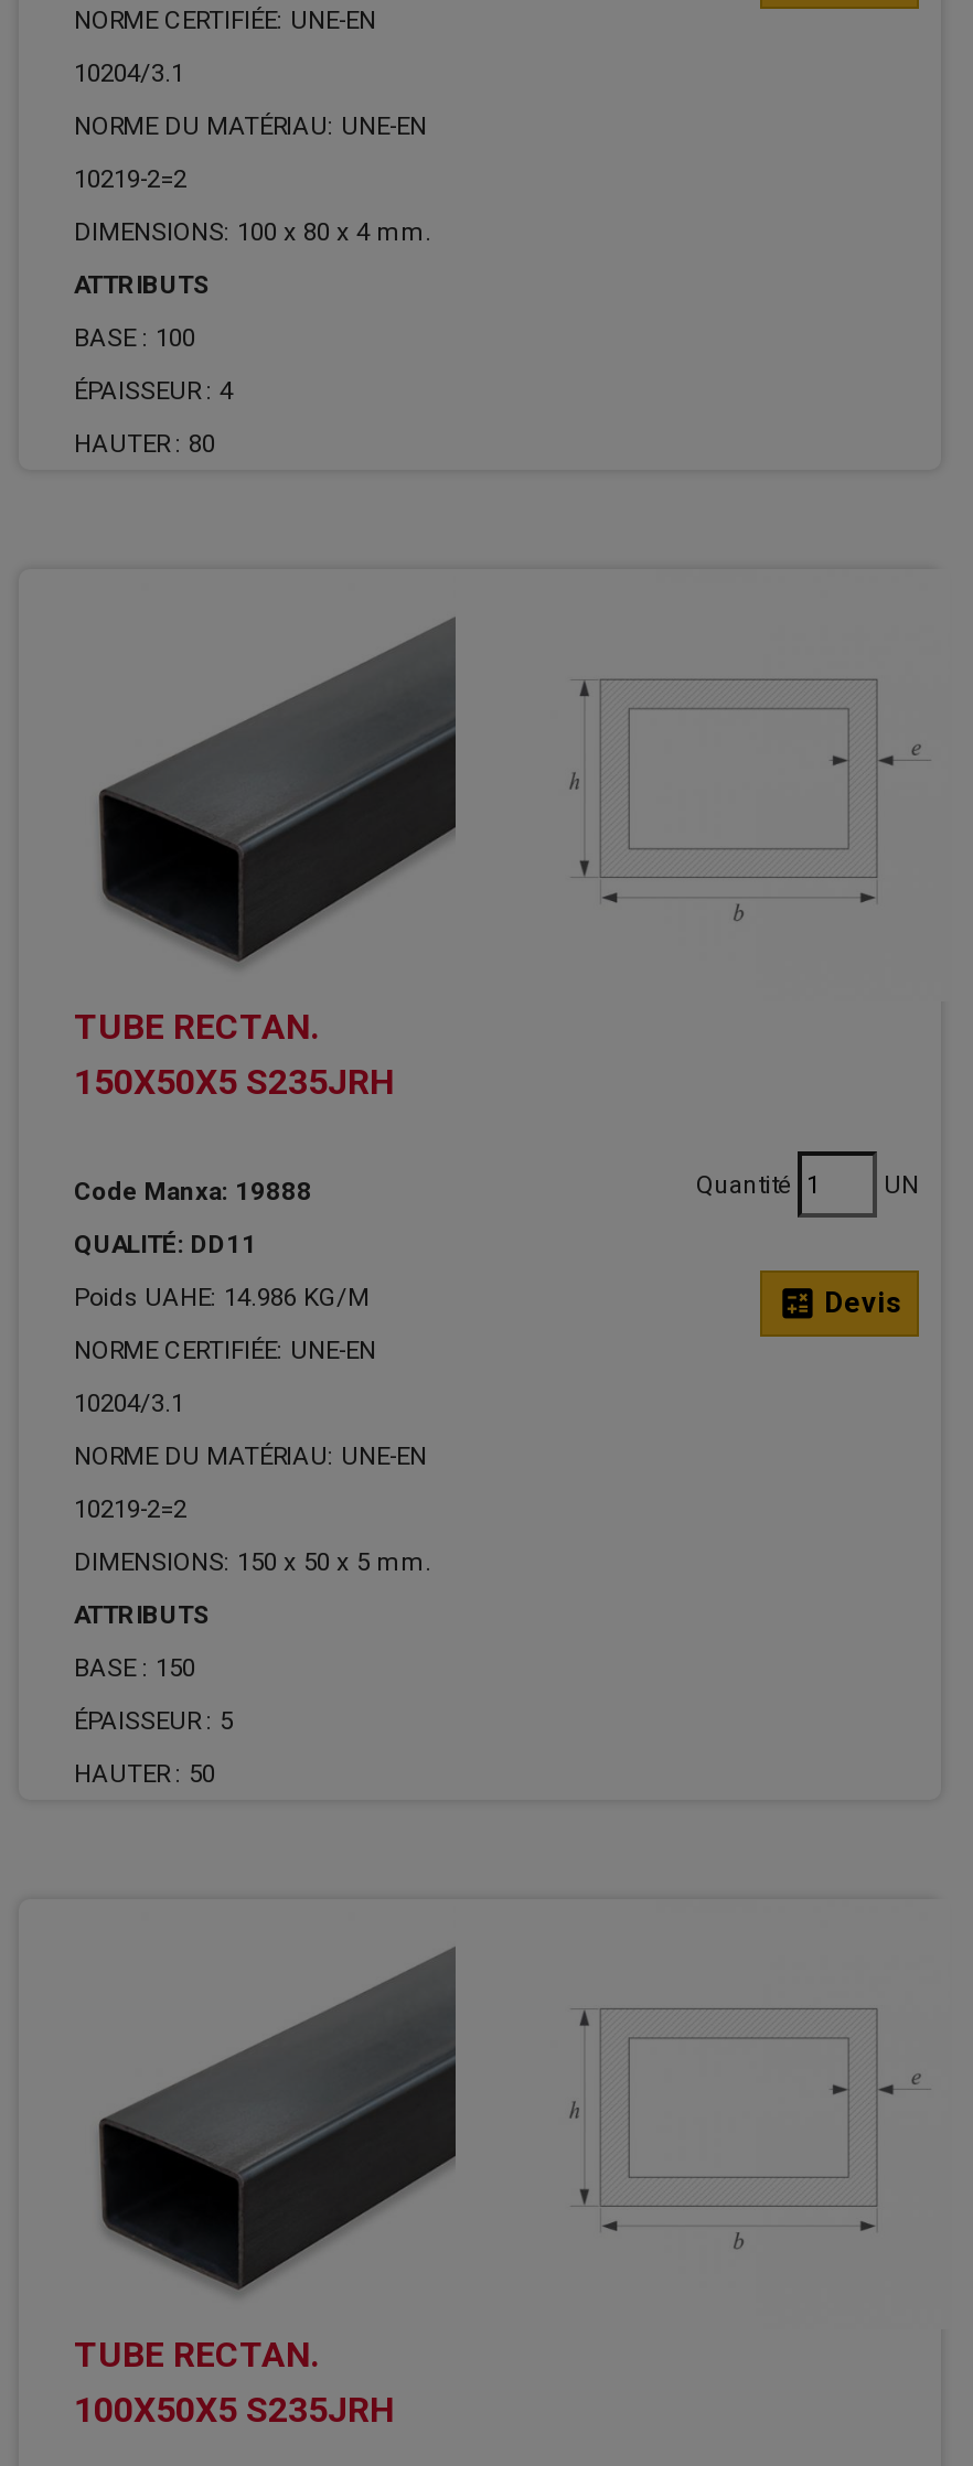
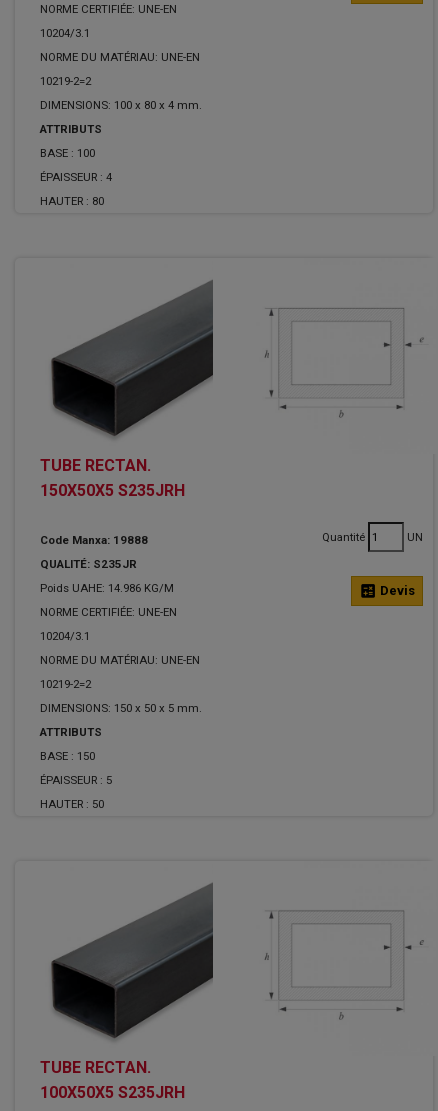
[74,1228,257,1259] QUALITÉ: DD11 -> [40,557,137,571] QUALITÉ: S235JR

